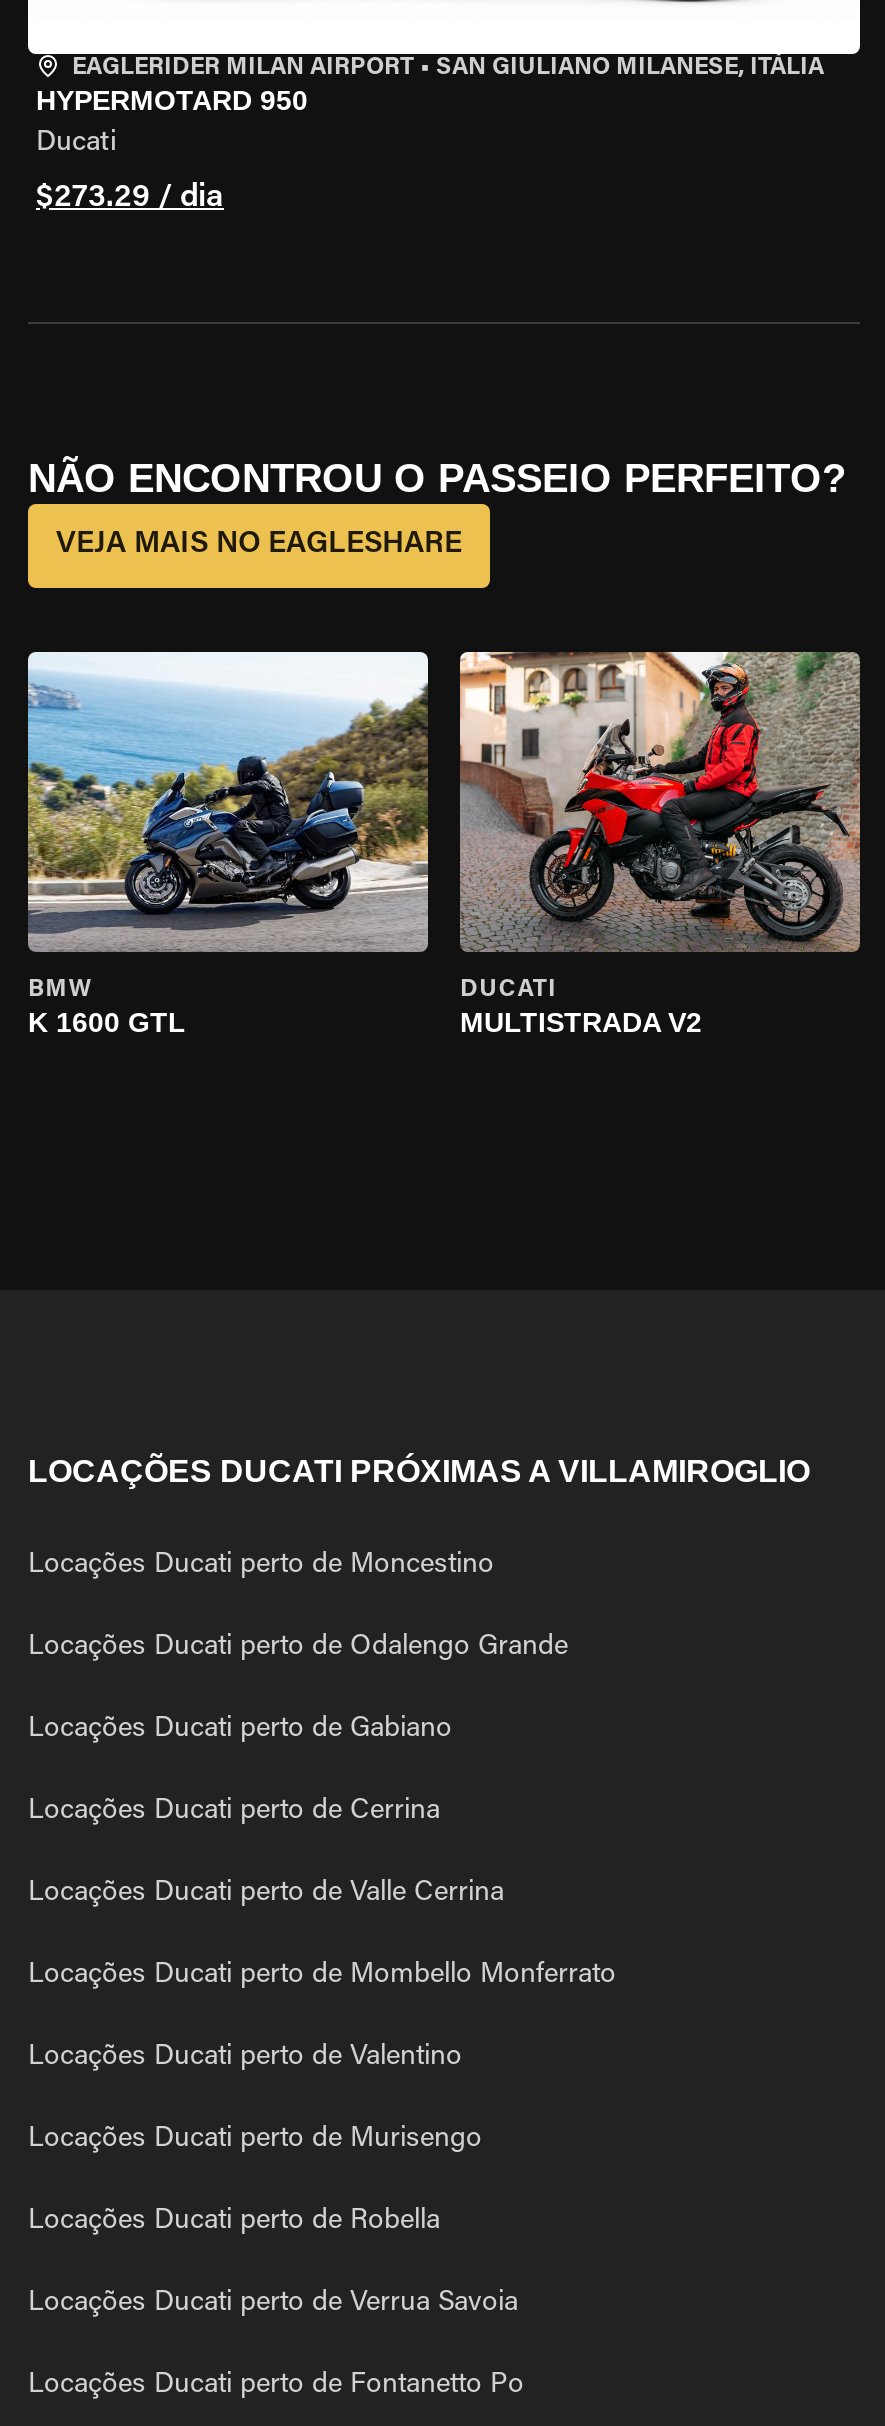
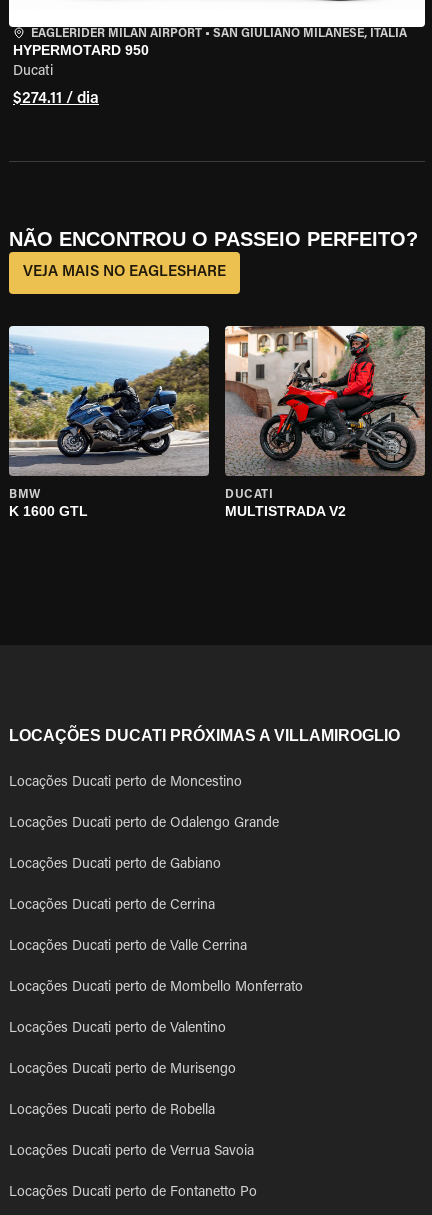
[36,182,224,214] $273.29 / dia -> [13,91,99,107] $274.11 / dia

